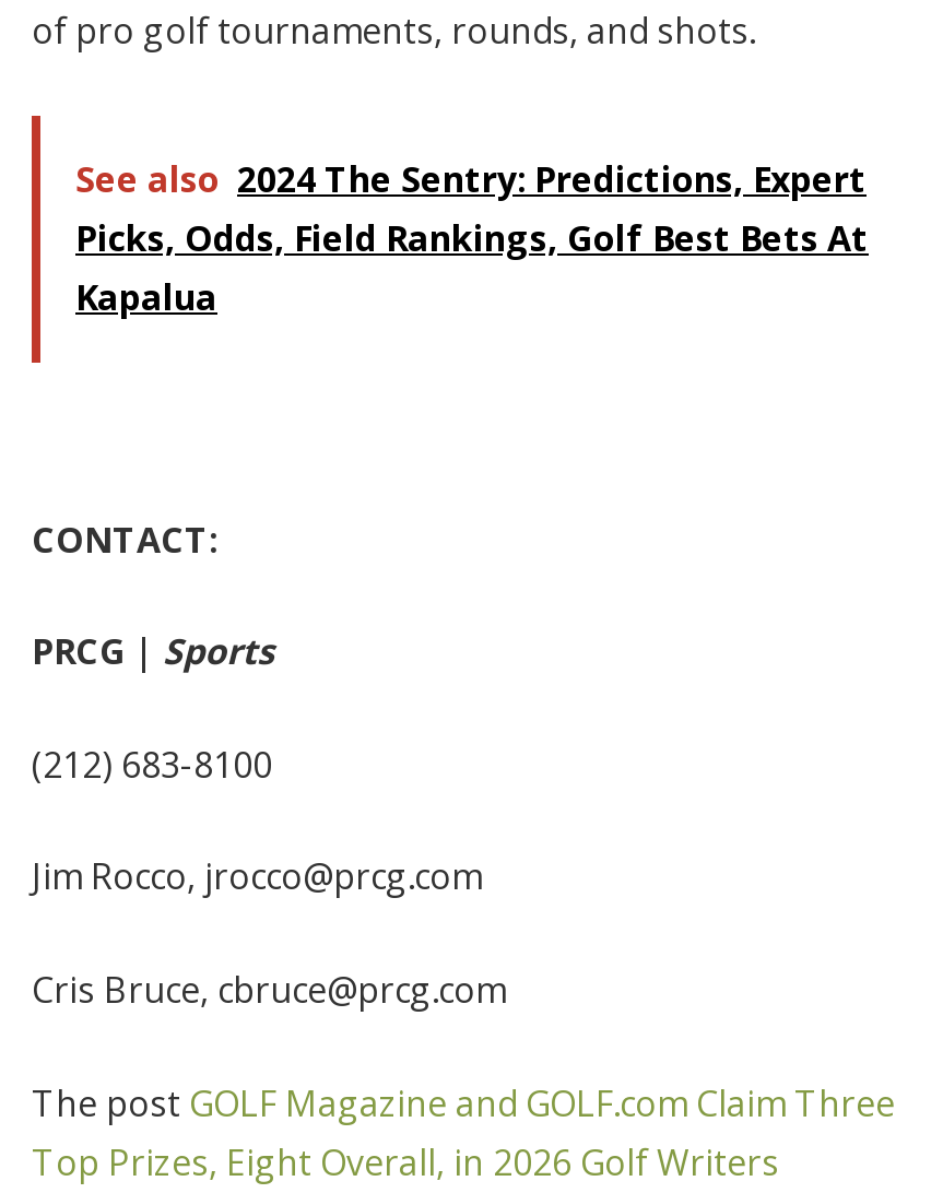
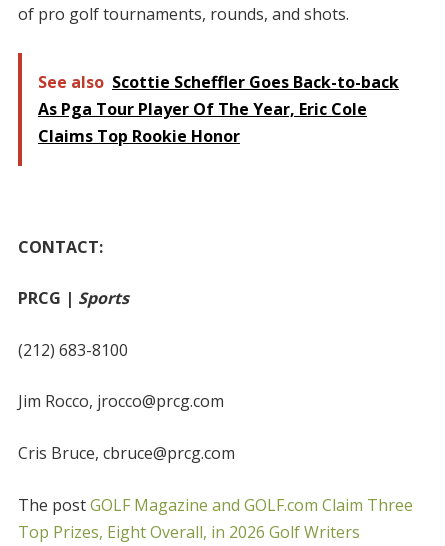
[75,155,869,321] See also 2024 The Sentry: Predictions, Expert | Picks, Odds, Field Rankings, Golf Best Bets At | Kapalua -> [38,71,399,147] See also Scottie Scheffler Goes Back-to-back | As Pga Tour Player Of The Year, Eric Cole | Claims Top Rookie Honor

